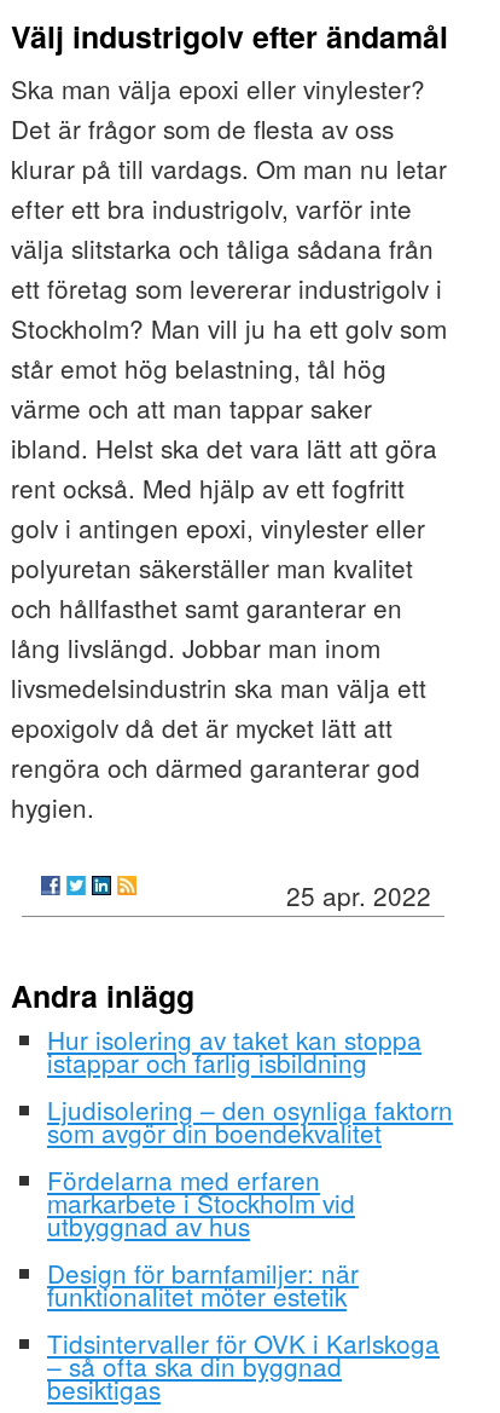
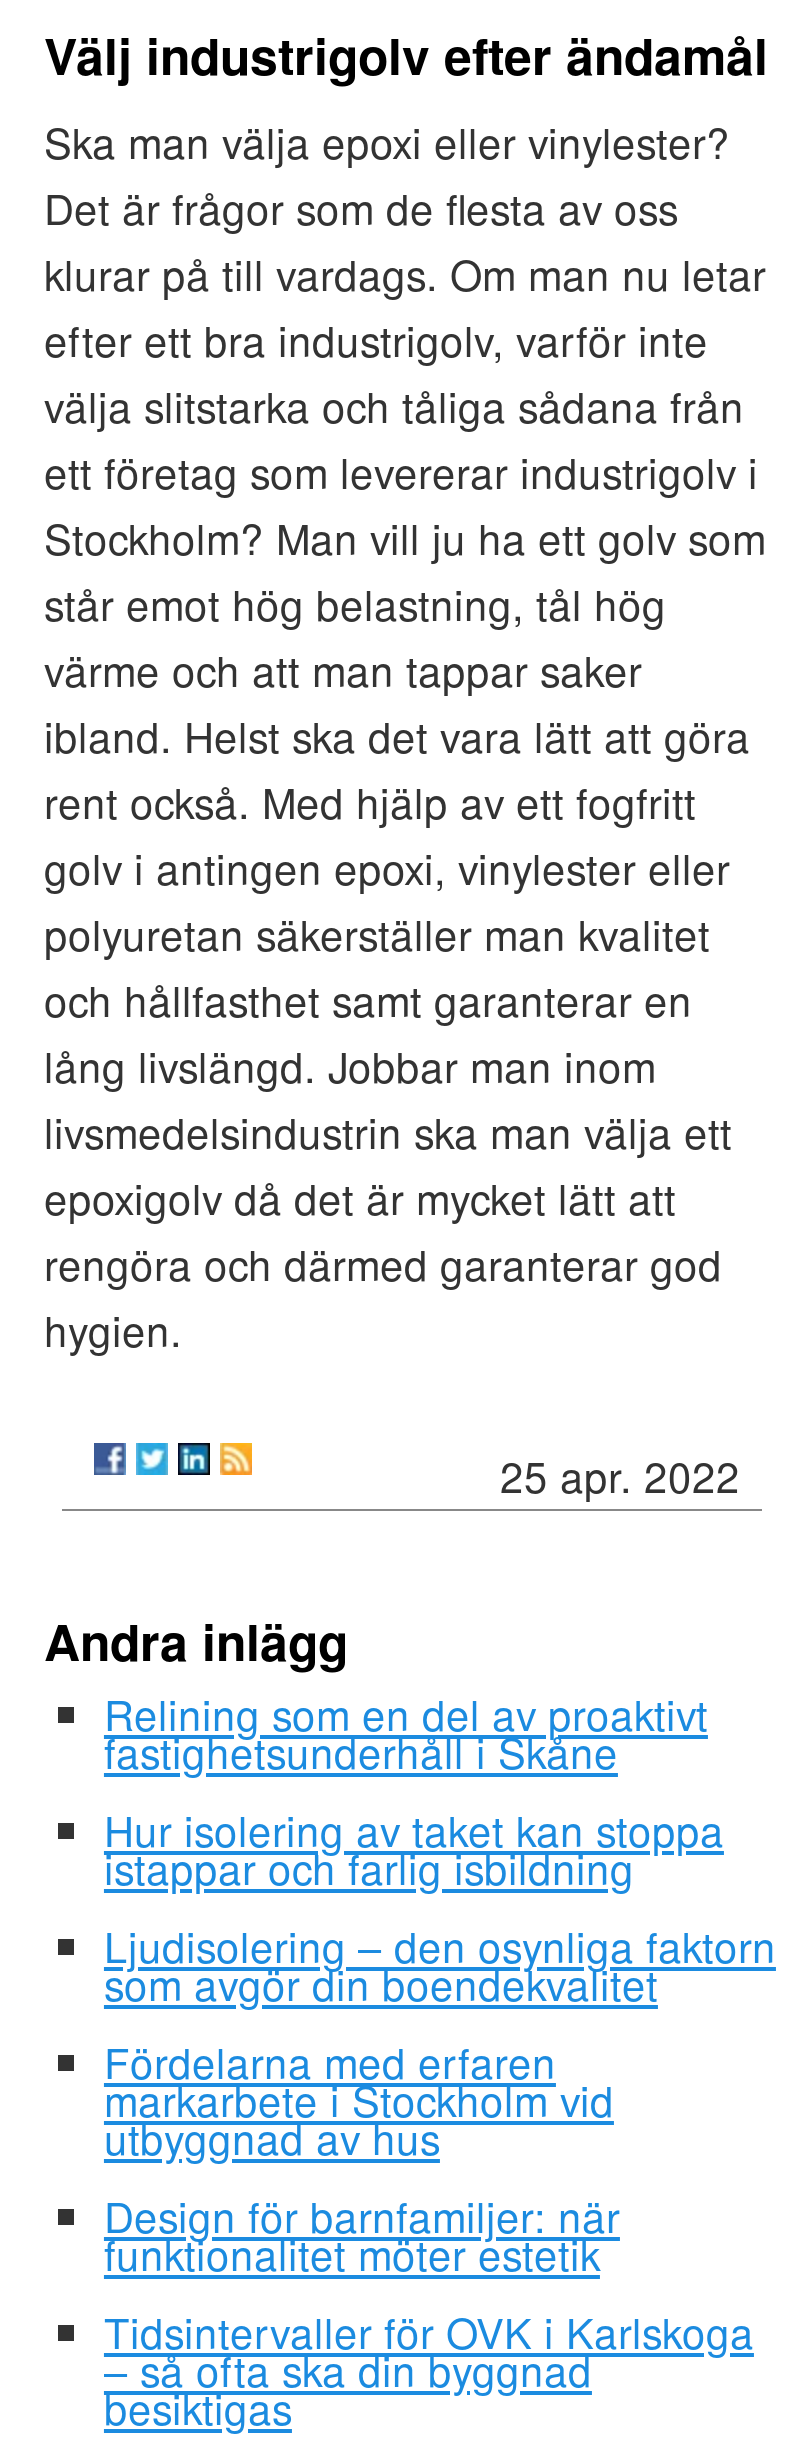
none -> [104,1683,708,1781] Relining som en del av proaktivt | fastighetsunderhåll i Skåne

